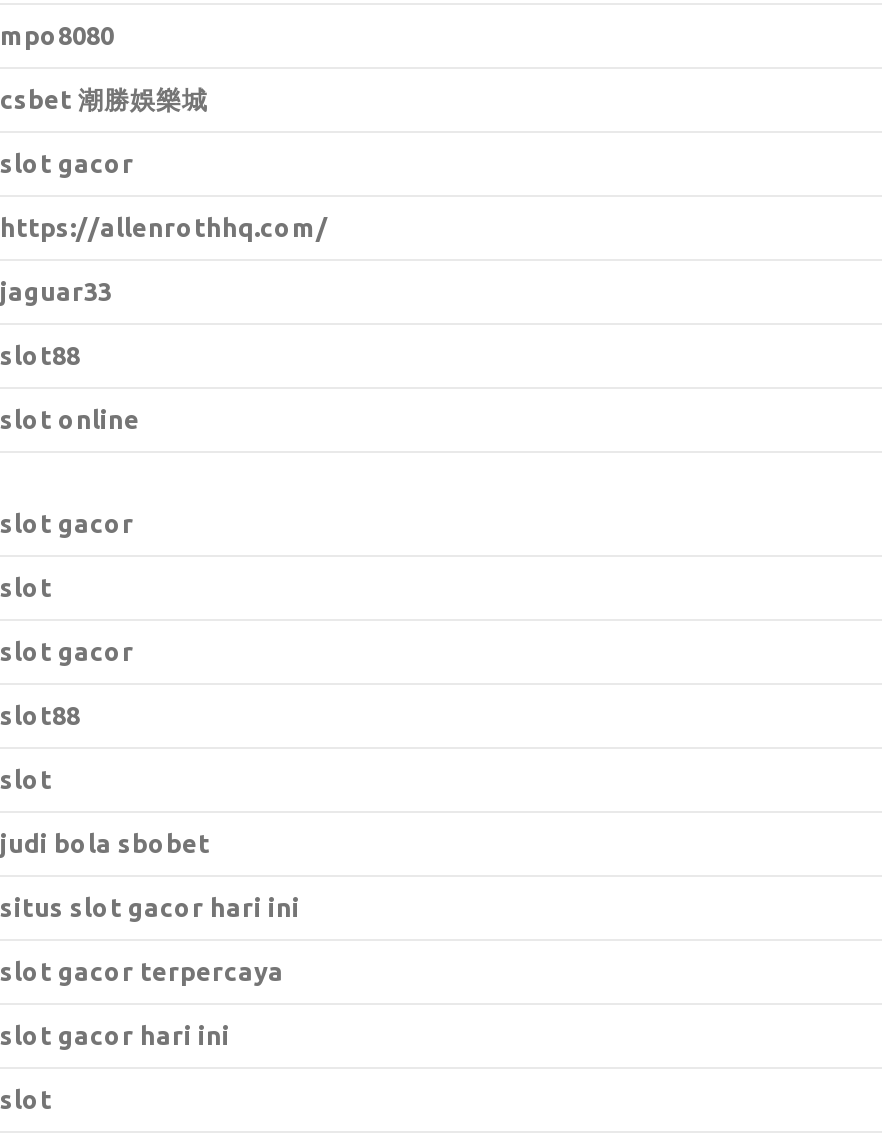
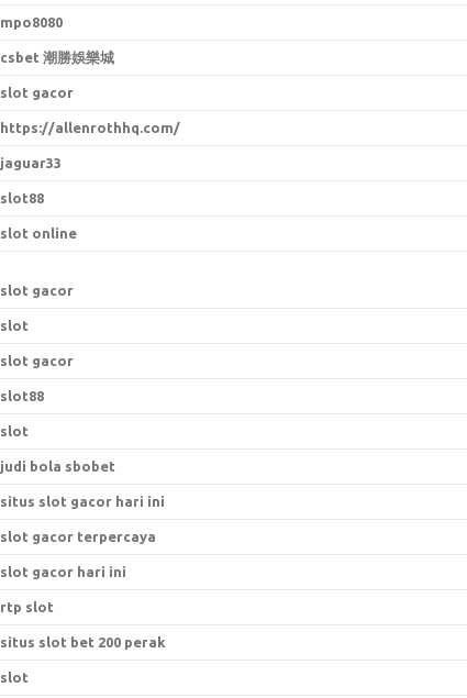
none -> [0,599,166,650] rtp slot | situs slot bet 200 perak

